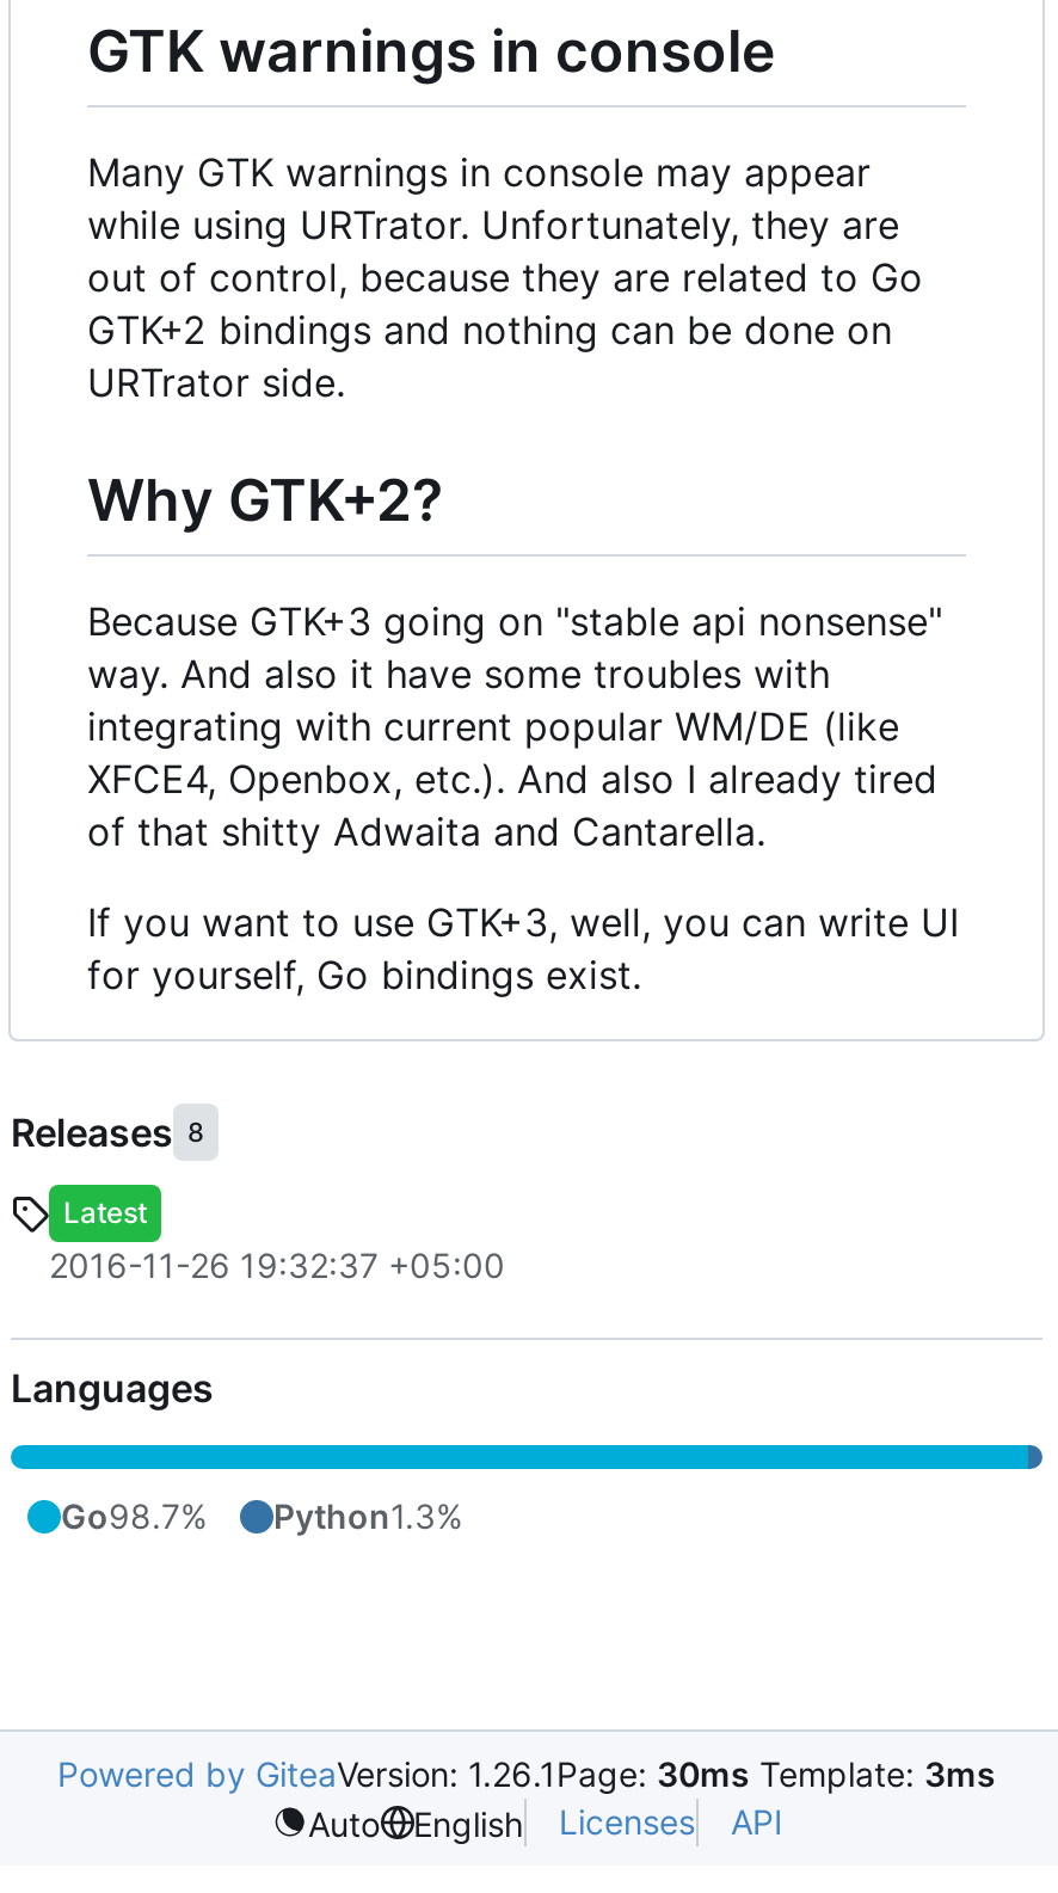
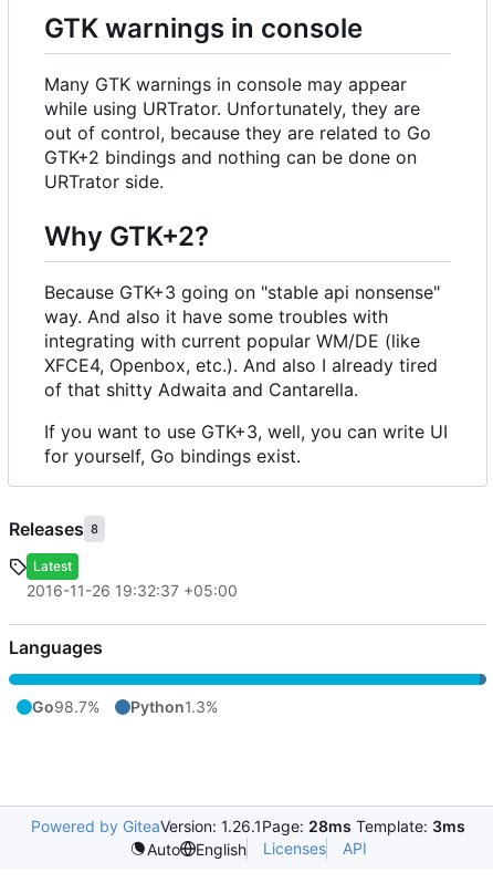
[57,1753,996,1794] Powered by GiteaVersion: 1.26.1 Page: 30ms Template: 3ms -> [30,817,465,835] Powered by GiteaVersion: 1.26.1 Page: 28ms Template: 3ms

